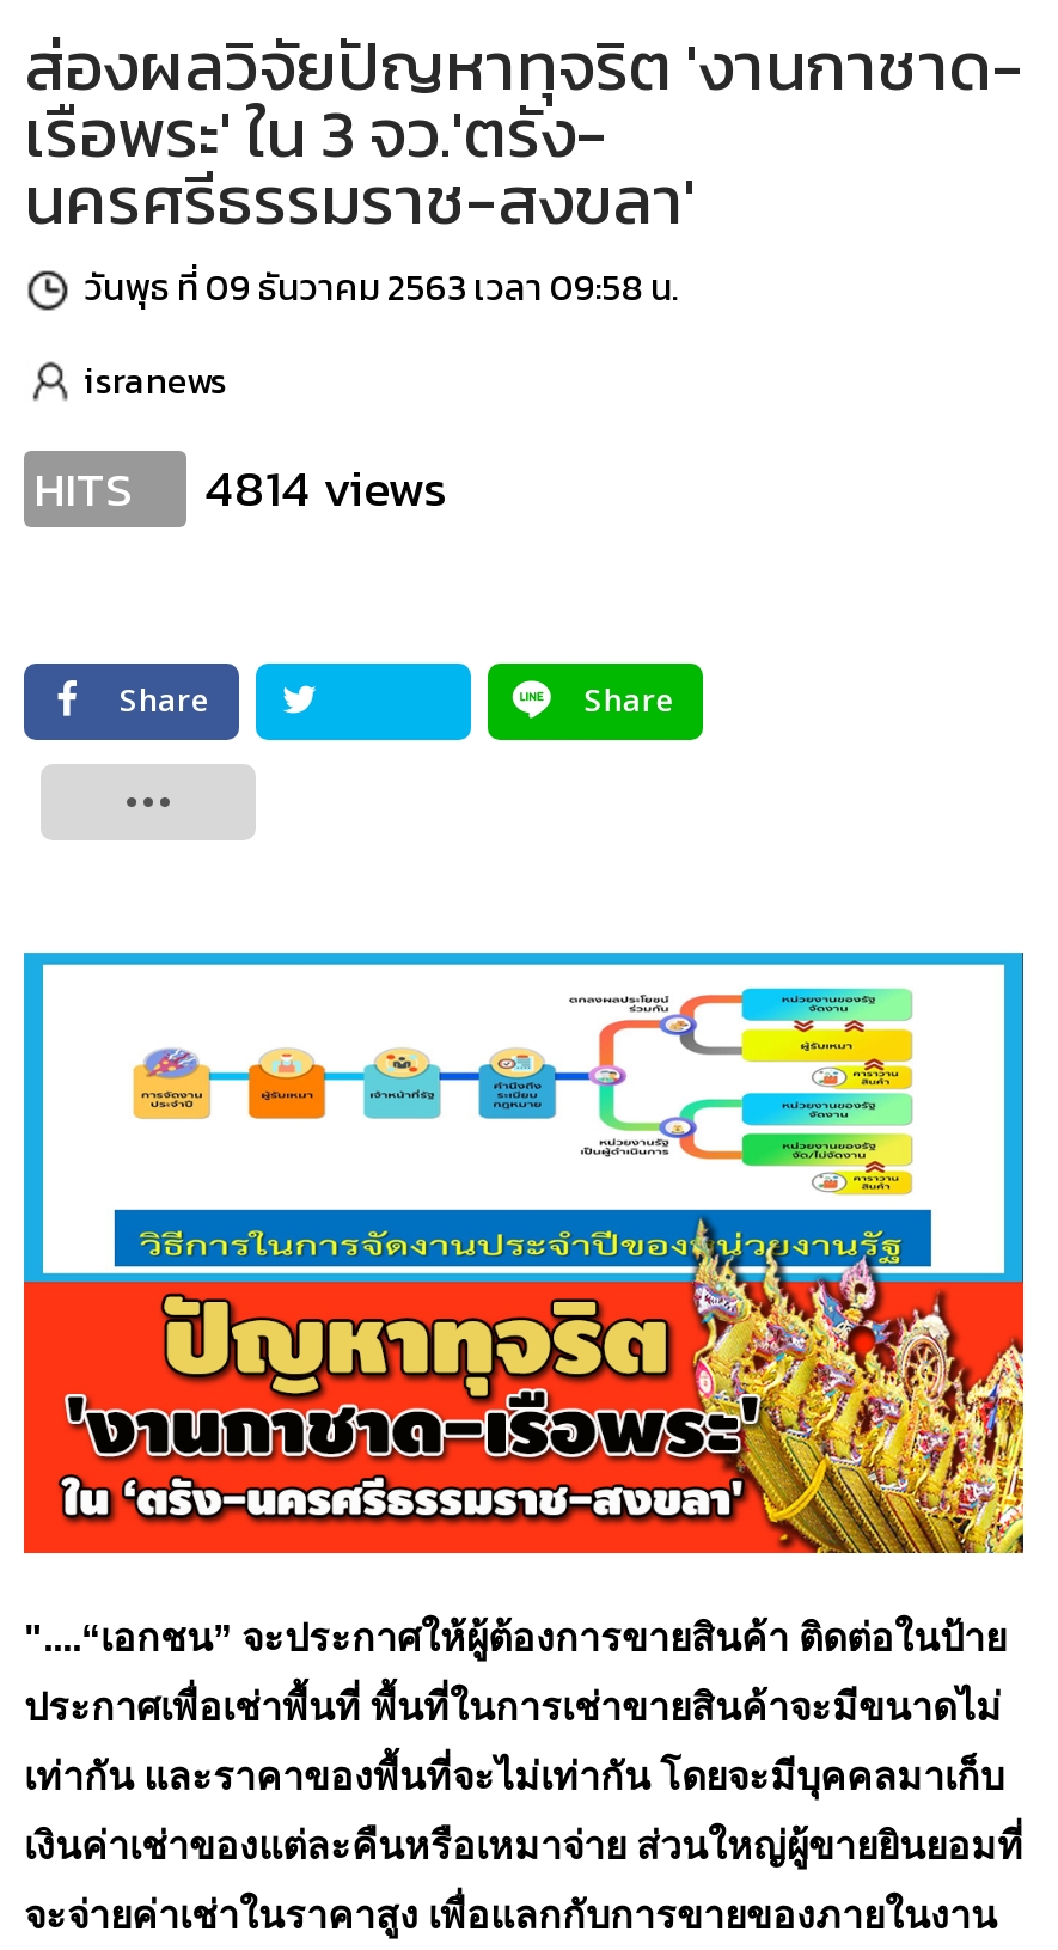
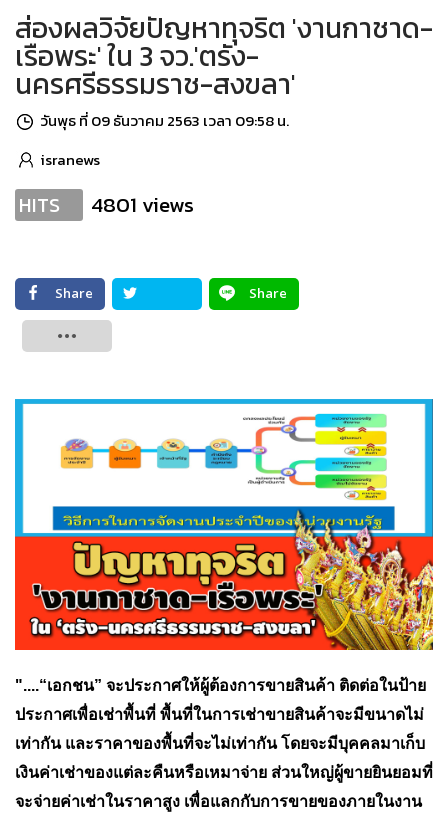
[33,450,447,524] HITS 4814 views -> [19,188,194,219] HITS 4801 views

